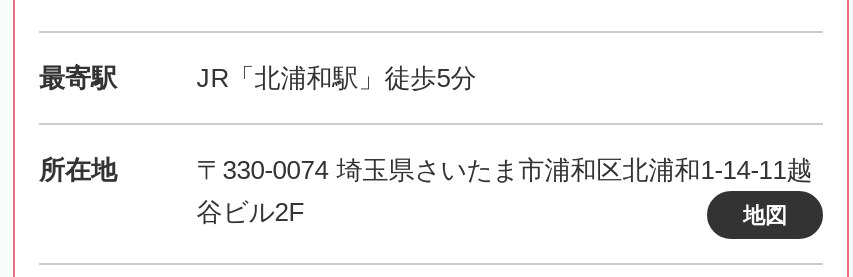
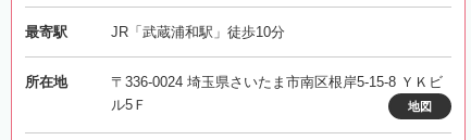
[196,63,476,93] JR「北浦和駅」徒歩5分 -> [111,24,285,40] JR「武蔵浦和駅」徒歩10分
[196,155,812,227] 〒330-0074 埼玉県さいたま市浦和区北浦和1-14-11越 | 谷ビル2F -> [111,74,442,113] 〒336-0024 埼玉県さいたま市南区根岸5-15-8 ＹＫビ | ル5Ｆ

